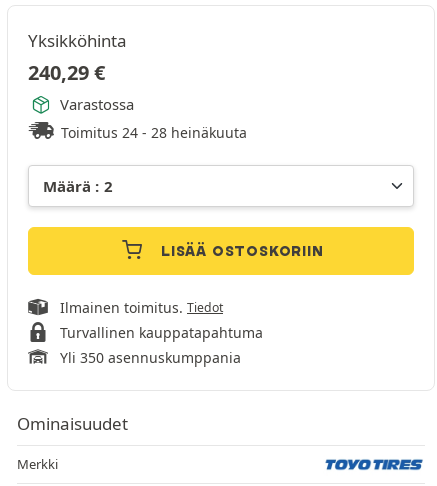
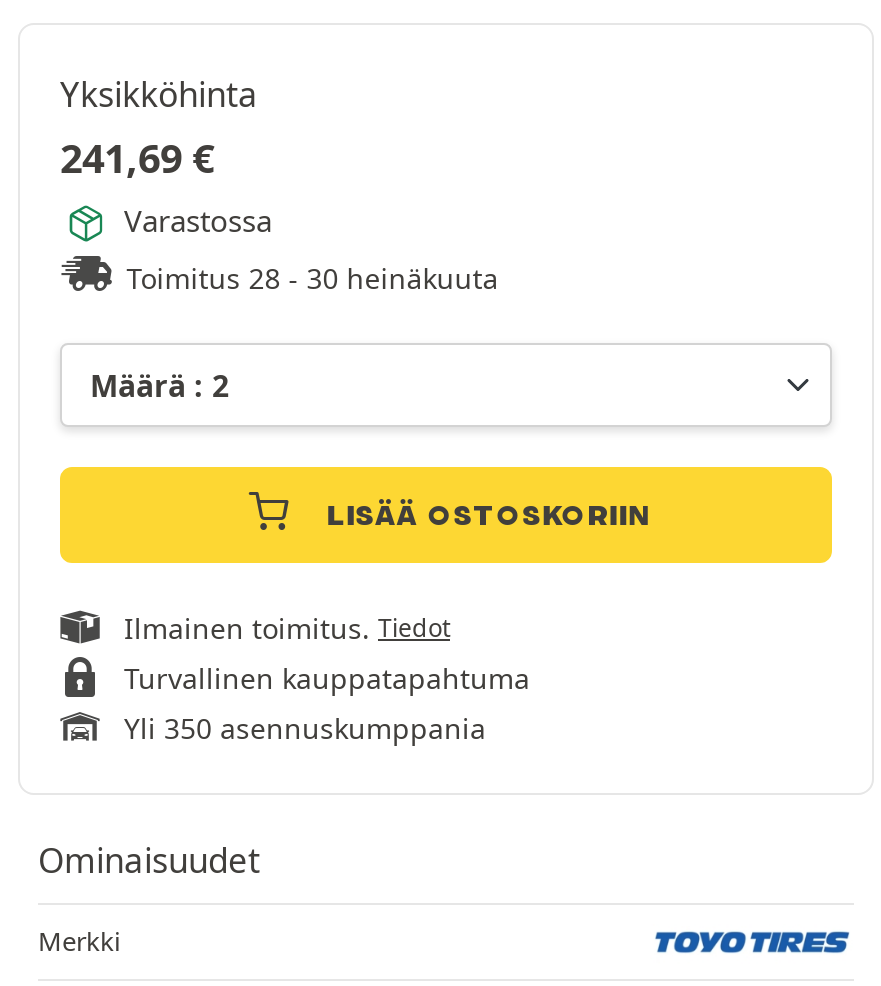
[28,59,105,86] 240,29 € -> [60,132,214,186] 241,69 €
[61,123,247,142] Toimitus 24 - 28 heinäkuuta -> [126,260,498,298] Toimitus 28 - 30 heinäkuuta

